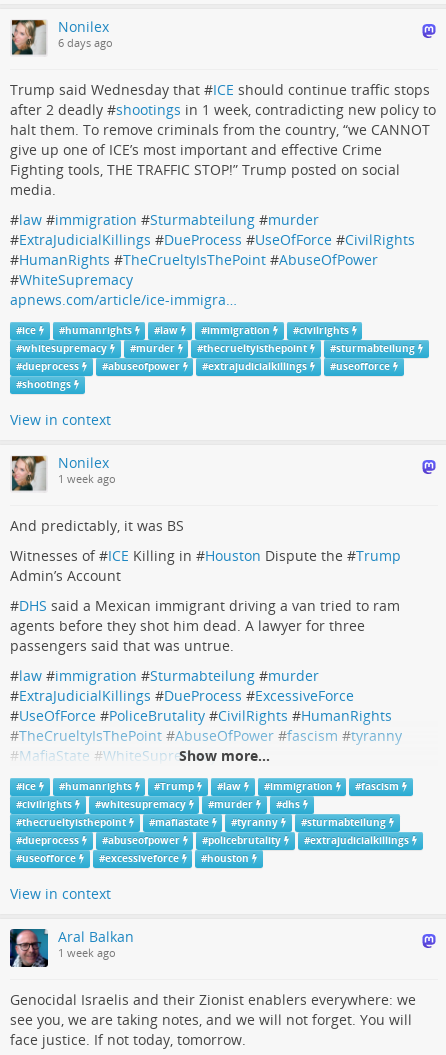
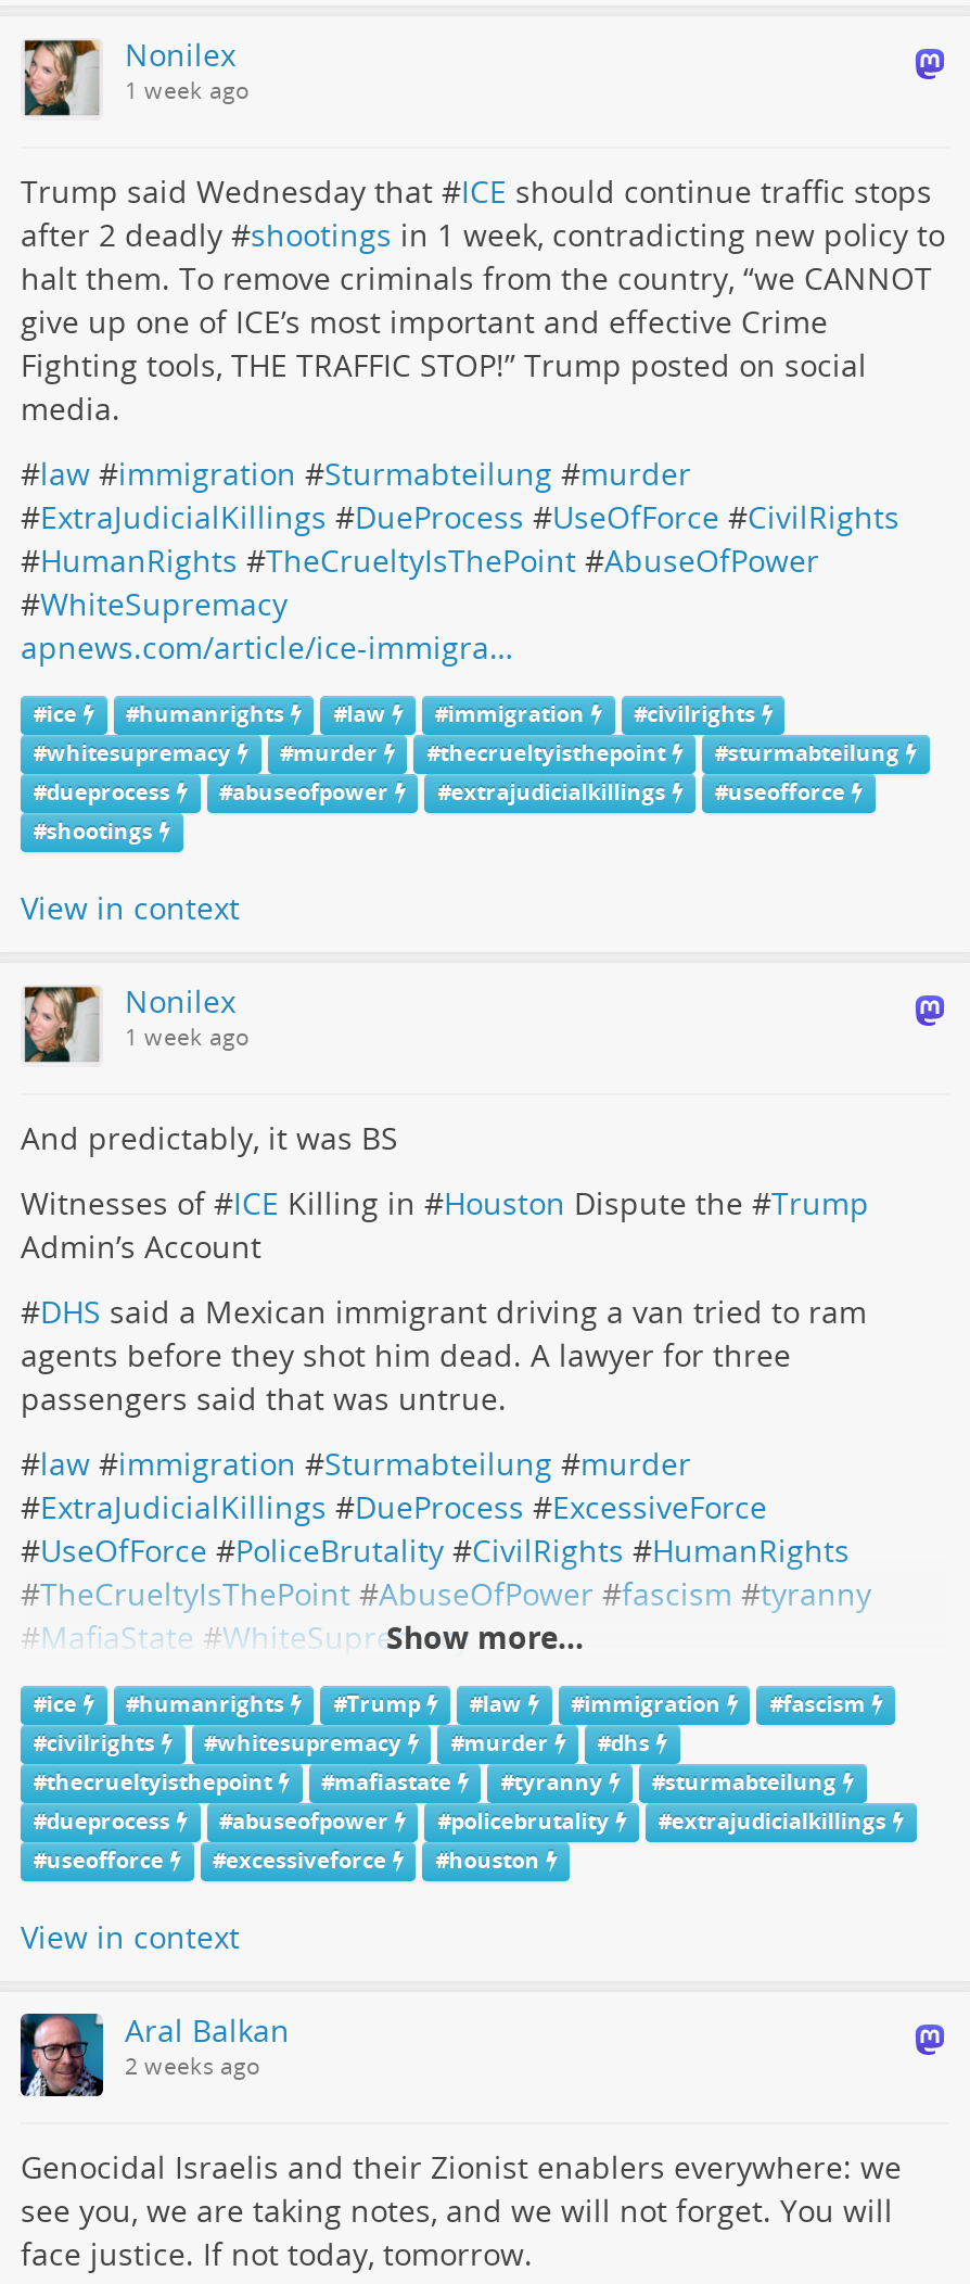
[58,36,113,50] 6 days ago -> [125,75,251,105] 1 week ago
[58,946,116,960] 1 week ago -> [125,2051,261,2081] 2 weeks ago

